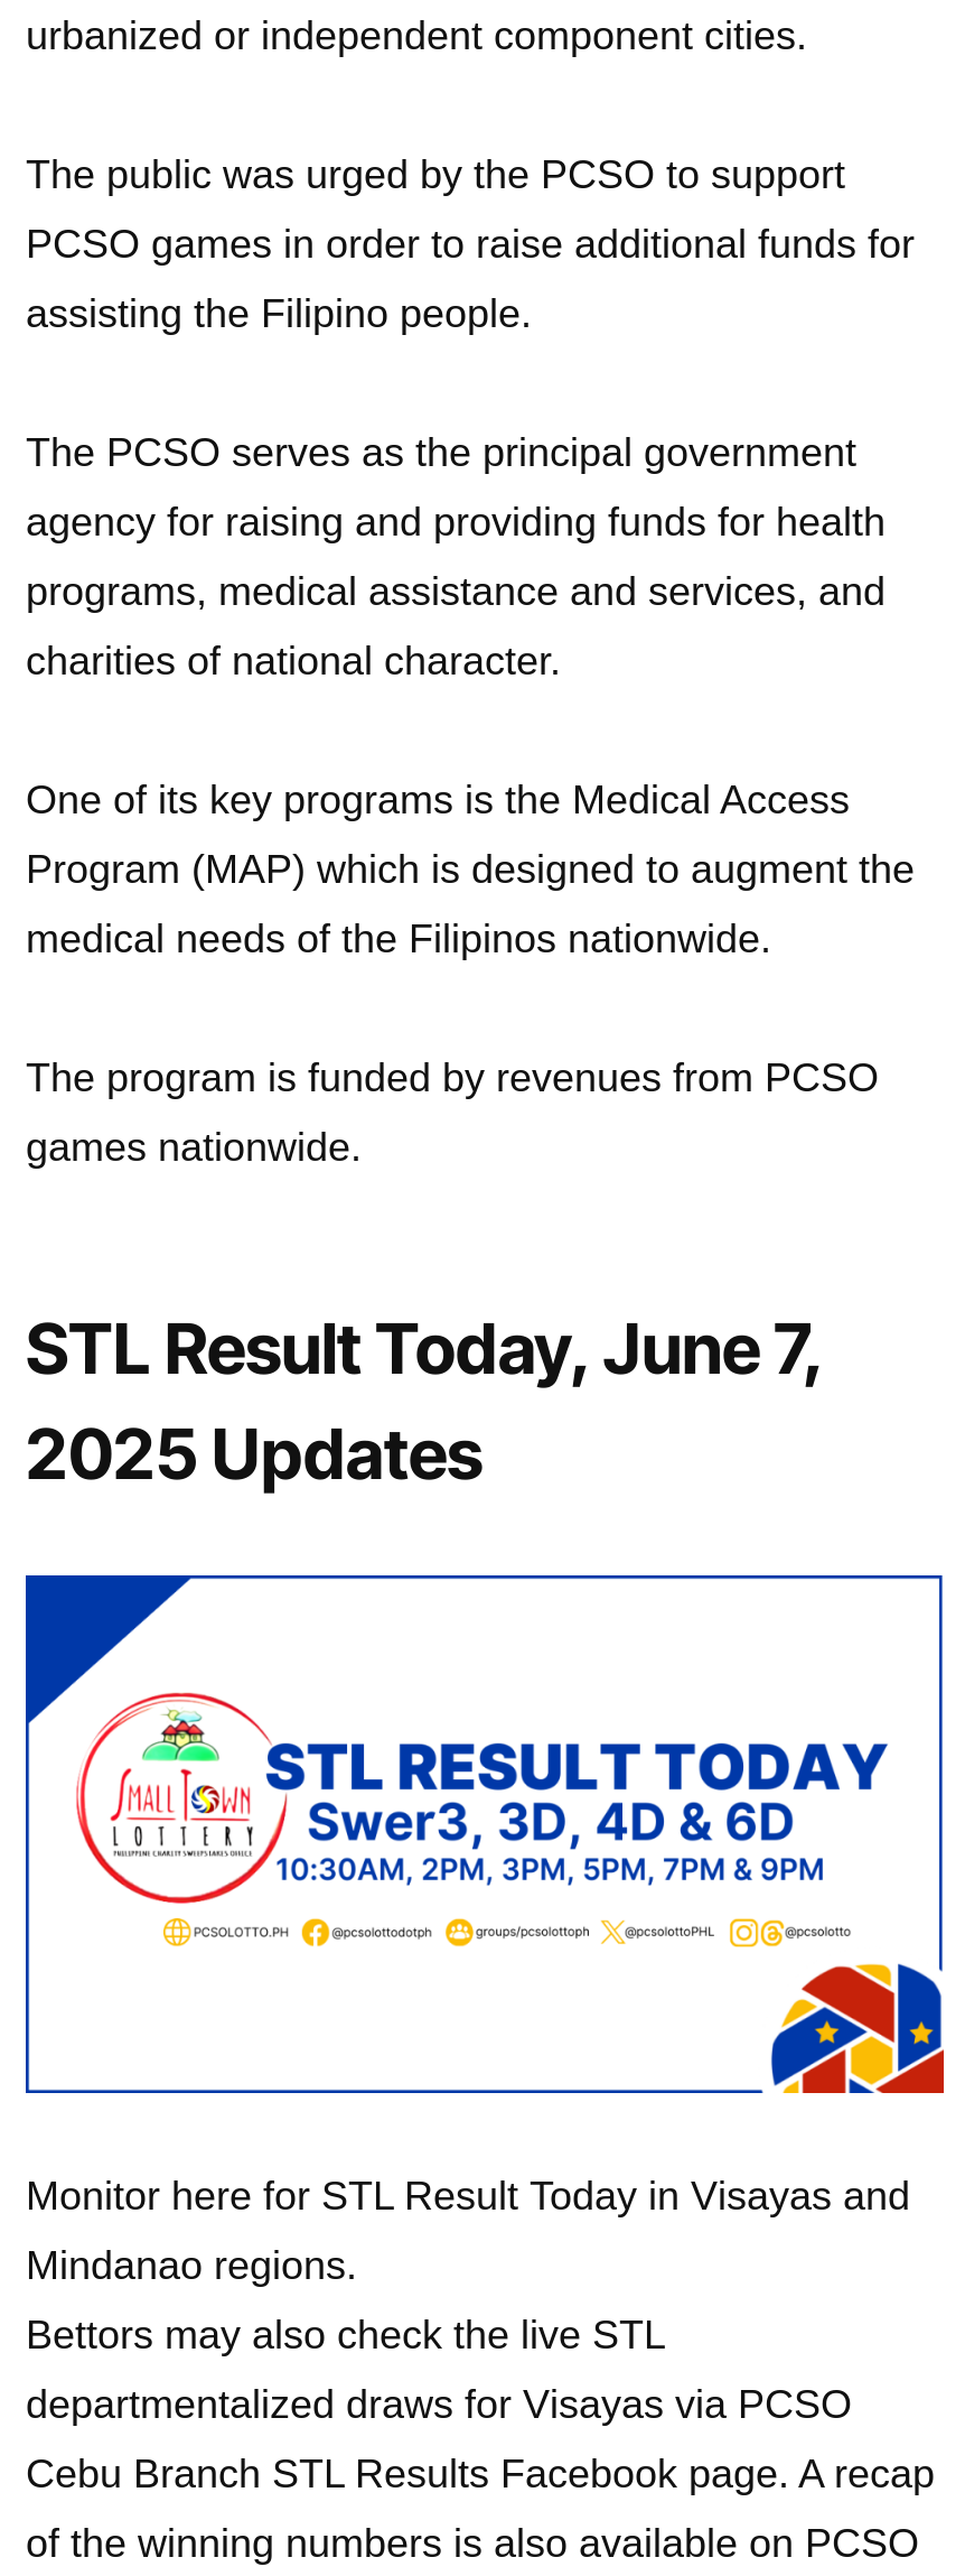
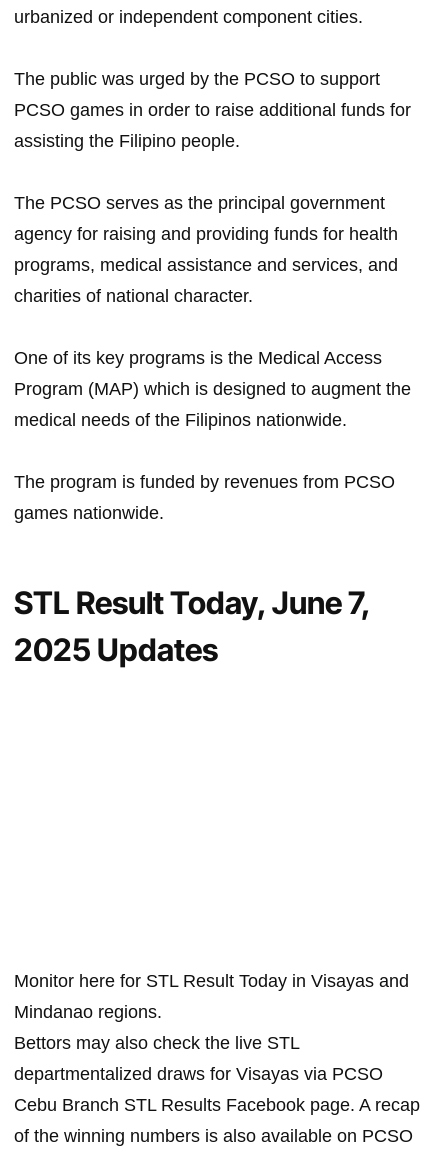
[24,1573,946,2095] [image] -> none

